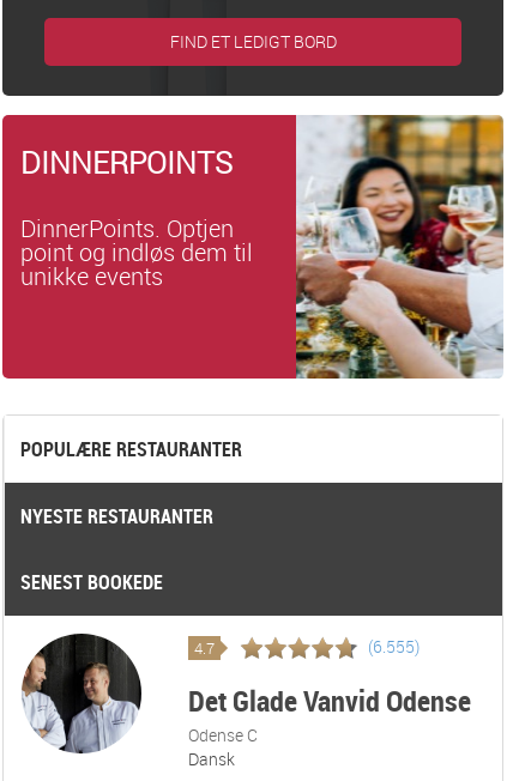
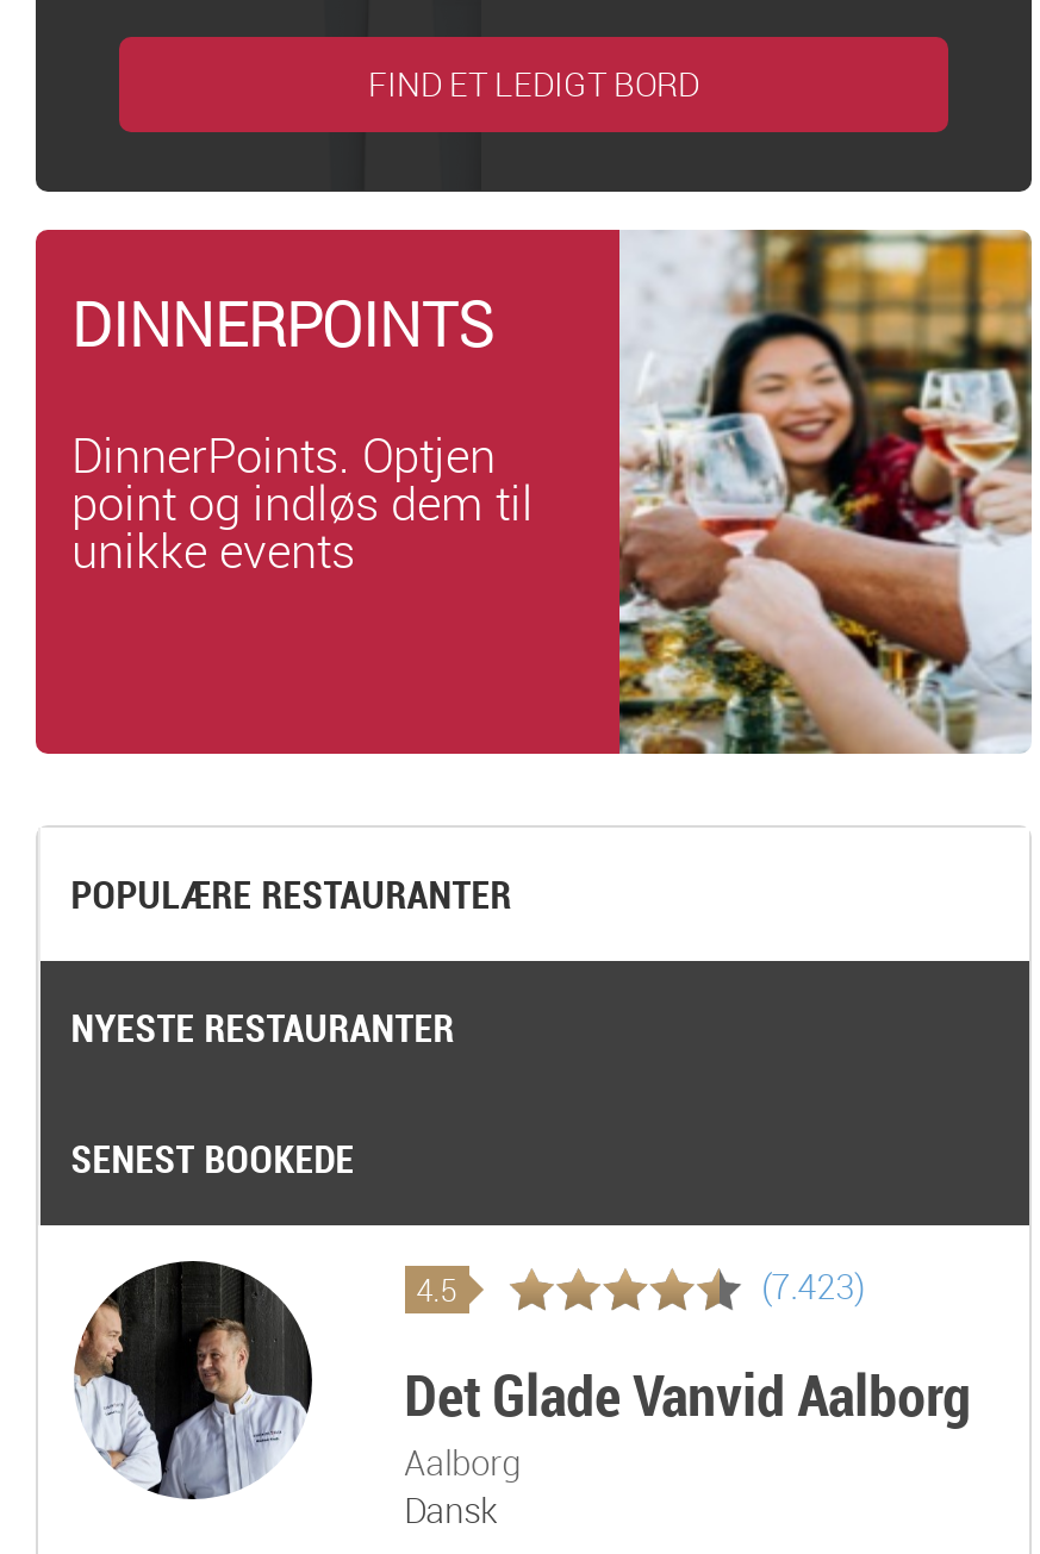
[194,635,419,659] 4.7 | (6.555) -> [416,1263,864,1312] 4.5 | (7.423)
[188,682,471,747] Det Glade Vanvid Odense | Odense C -> [404,1357,971,1485] Det Glade Vanvid Aalborg | Aalborg

